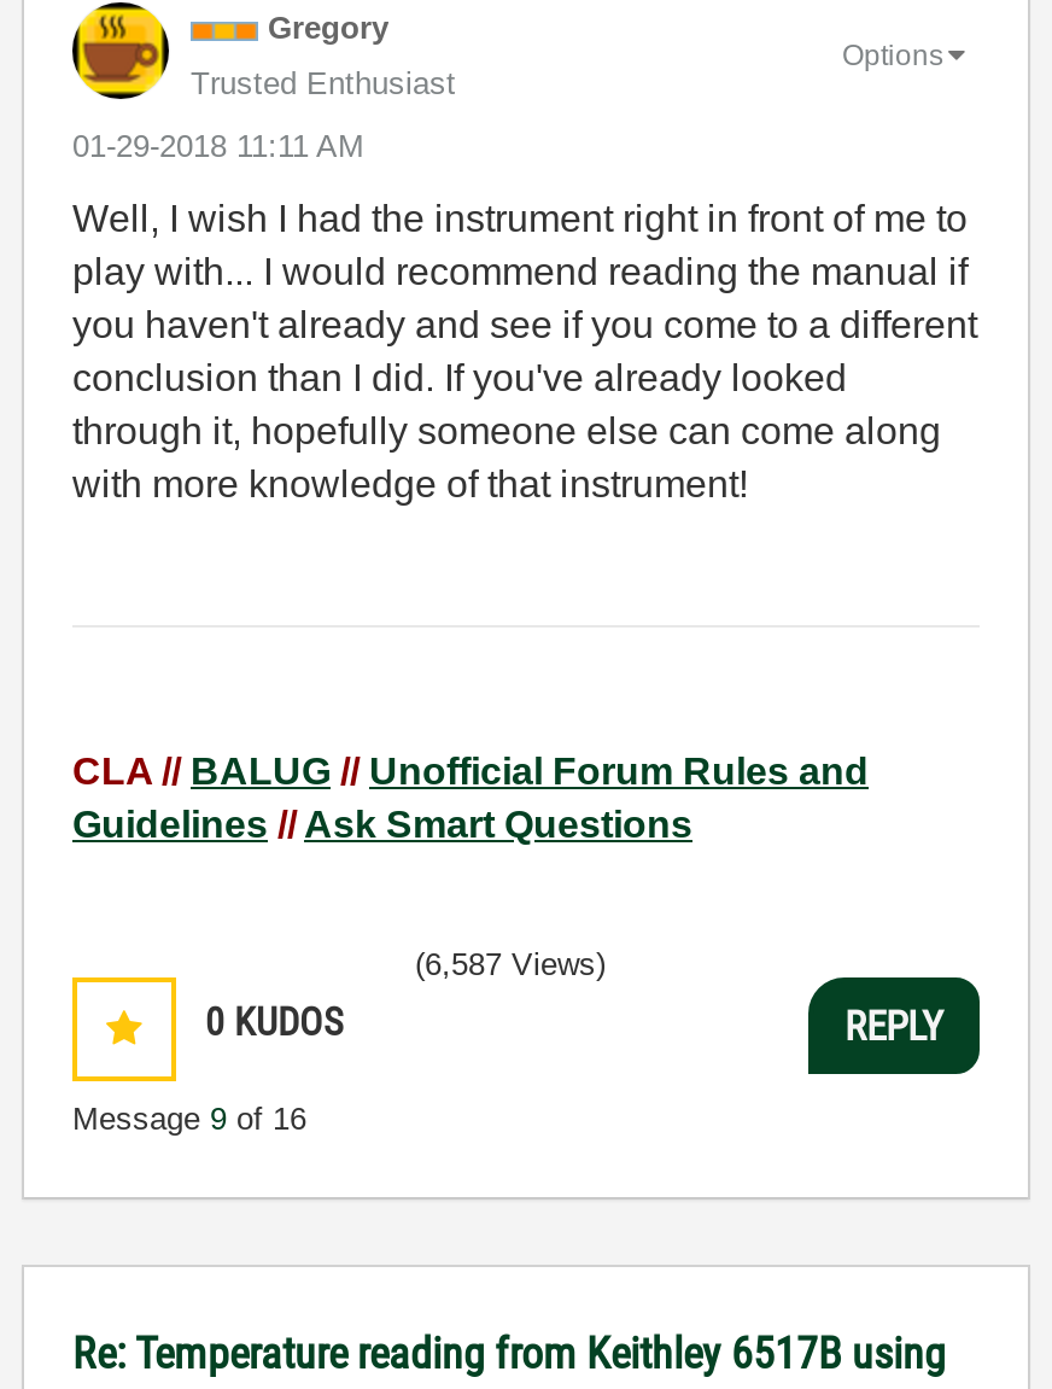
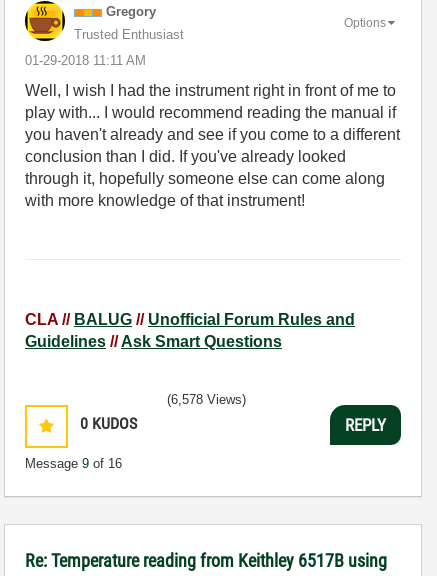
[415,947,606,983] (6,587 Views) -> [167,392,246,407] (6,578 Views)

